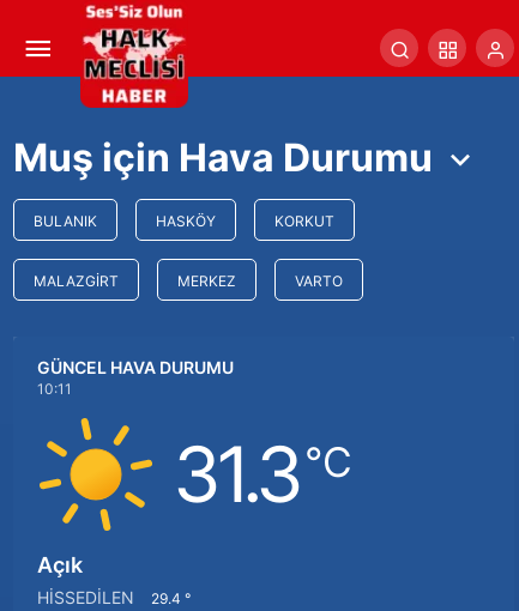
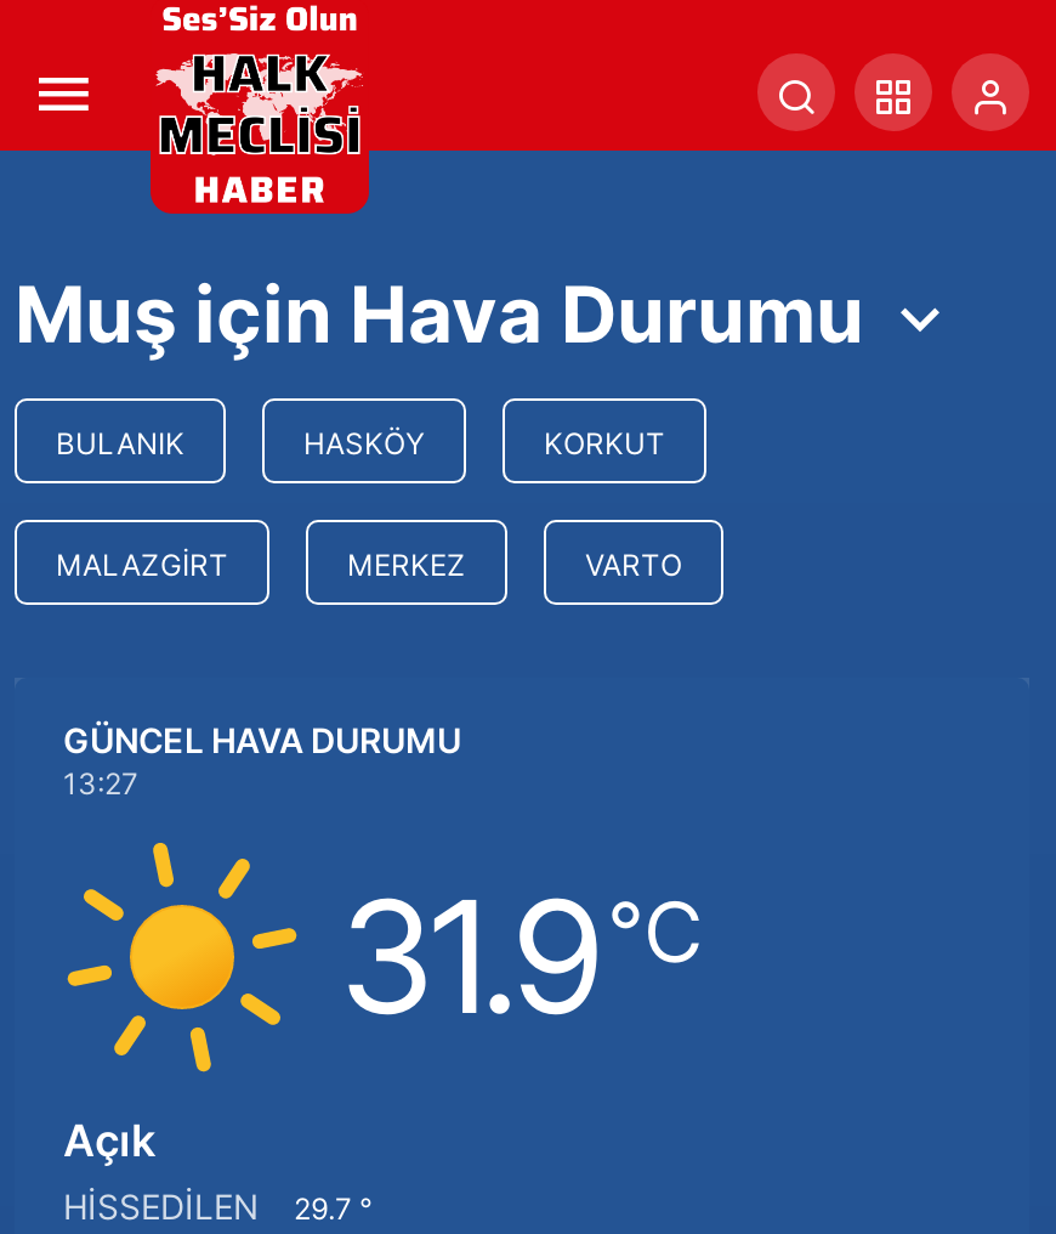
[37,380,72,398] 10:11 -> [63,765,138,802] 13:27
[173,428,352,520] 31.3 °C -> [337,862,704,1049] 31.9 °C
[37,587,191,607] HISSEDILEN 29.4 ° -> [63,1185,371,1227] HISSEDILEN 29.7 °

